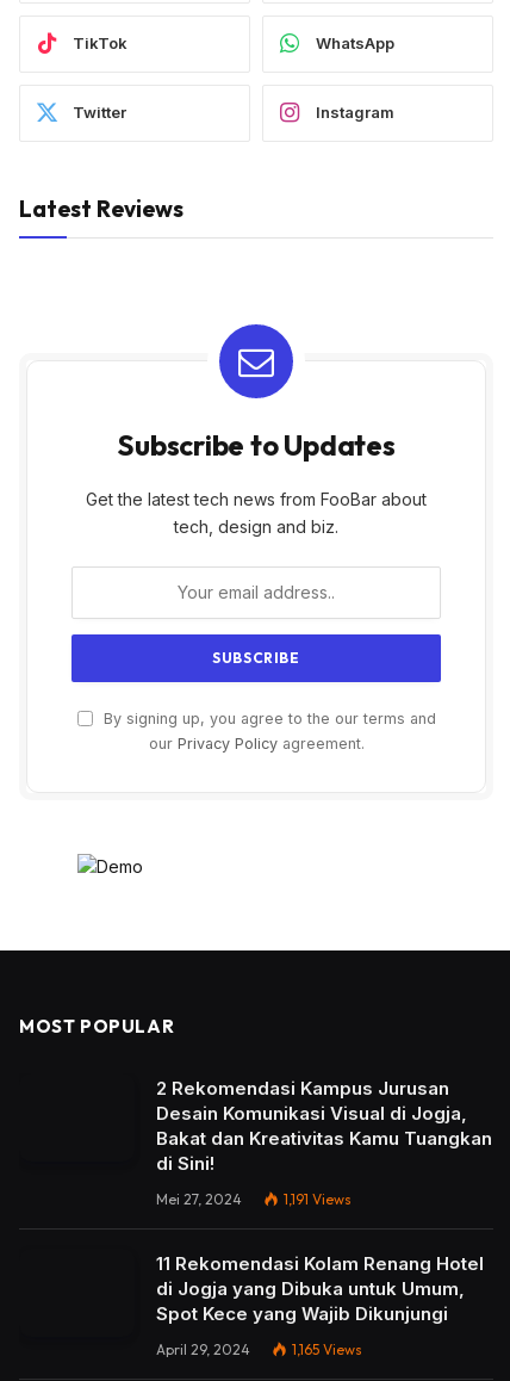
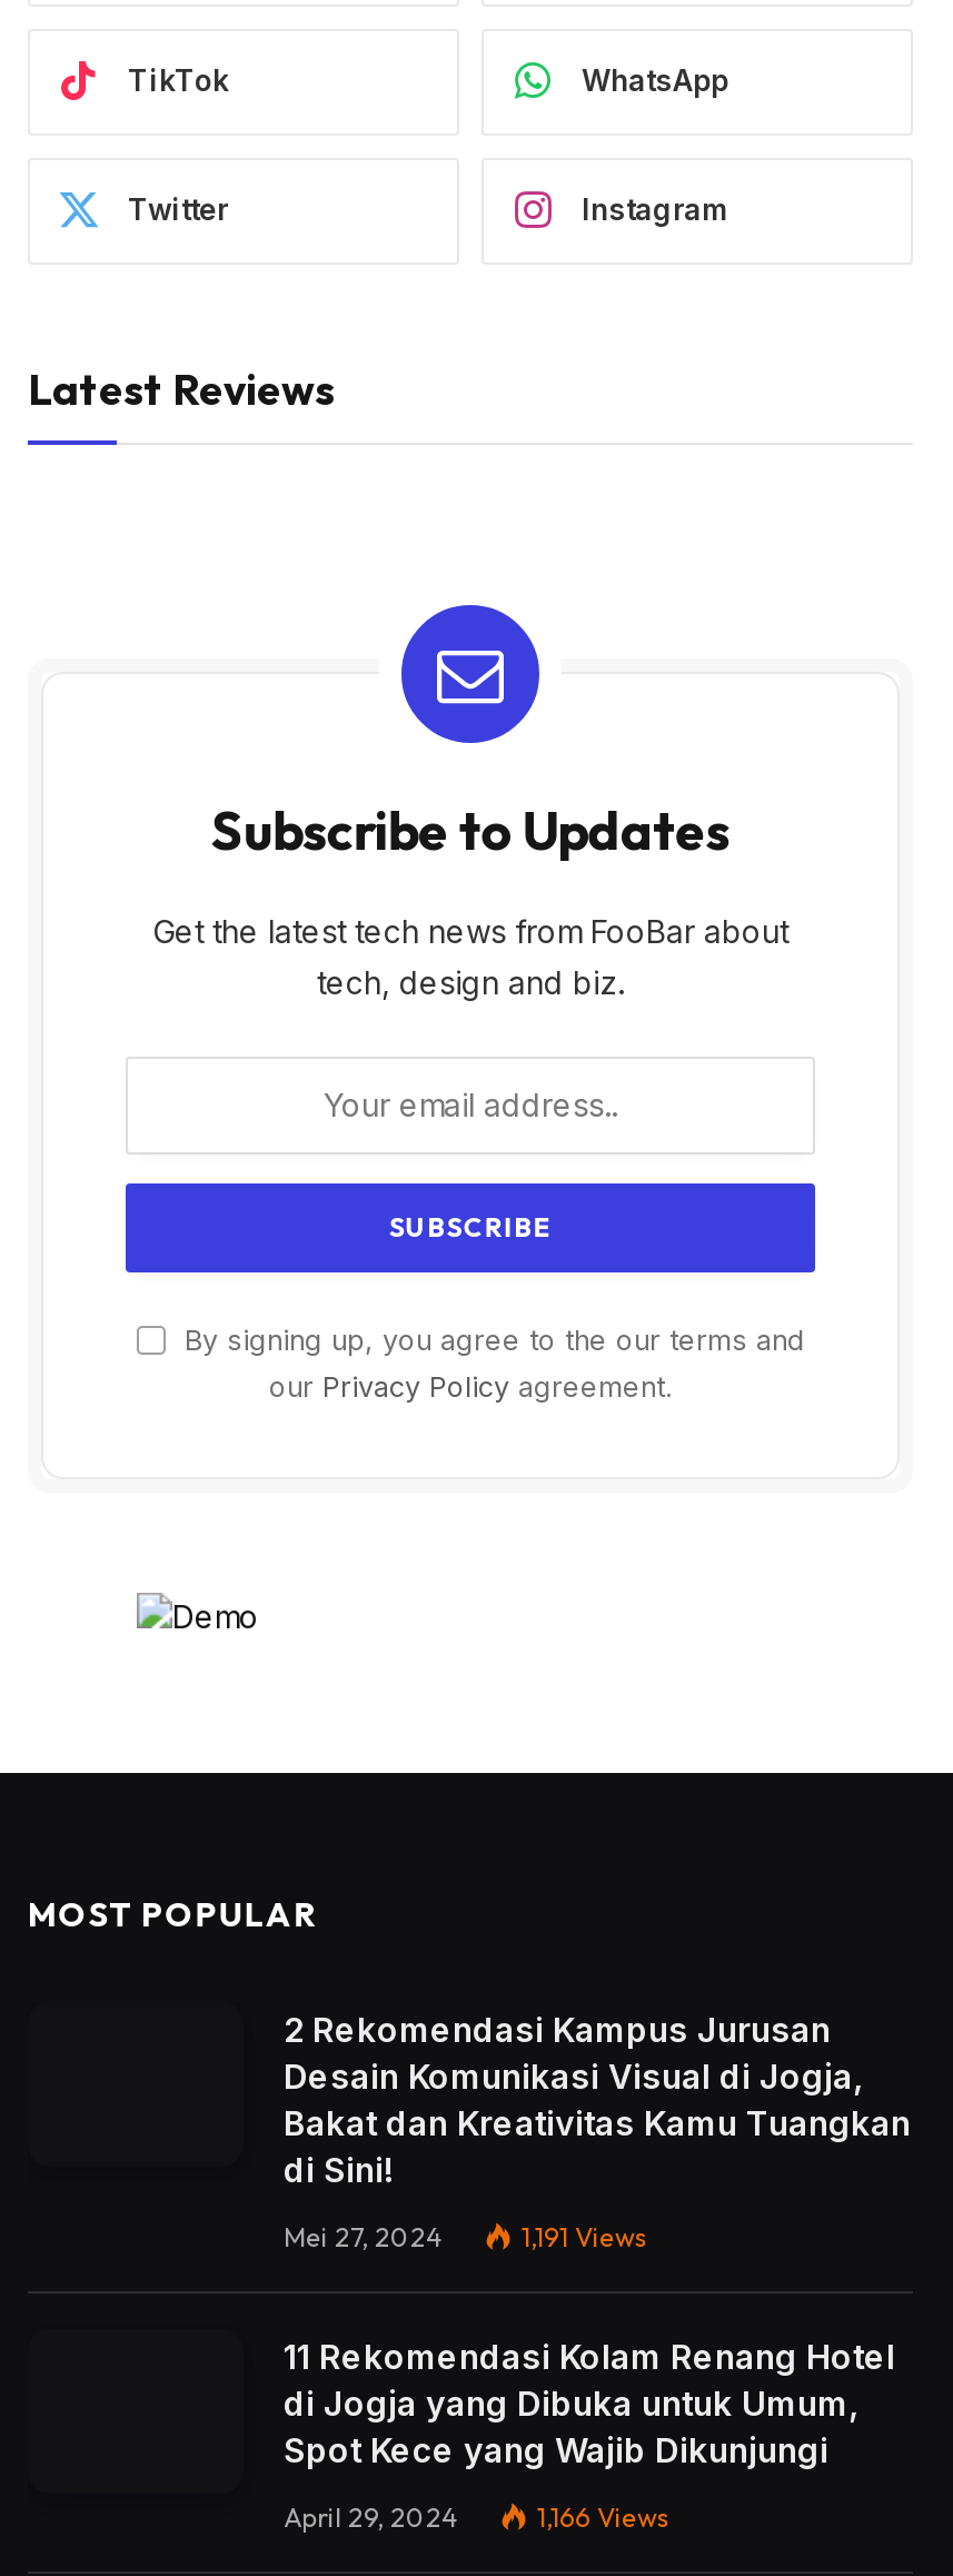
[292,1340,362,1358] 1,165 Views -> [537,2499,671,2533] 1,166 Views

